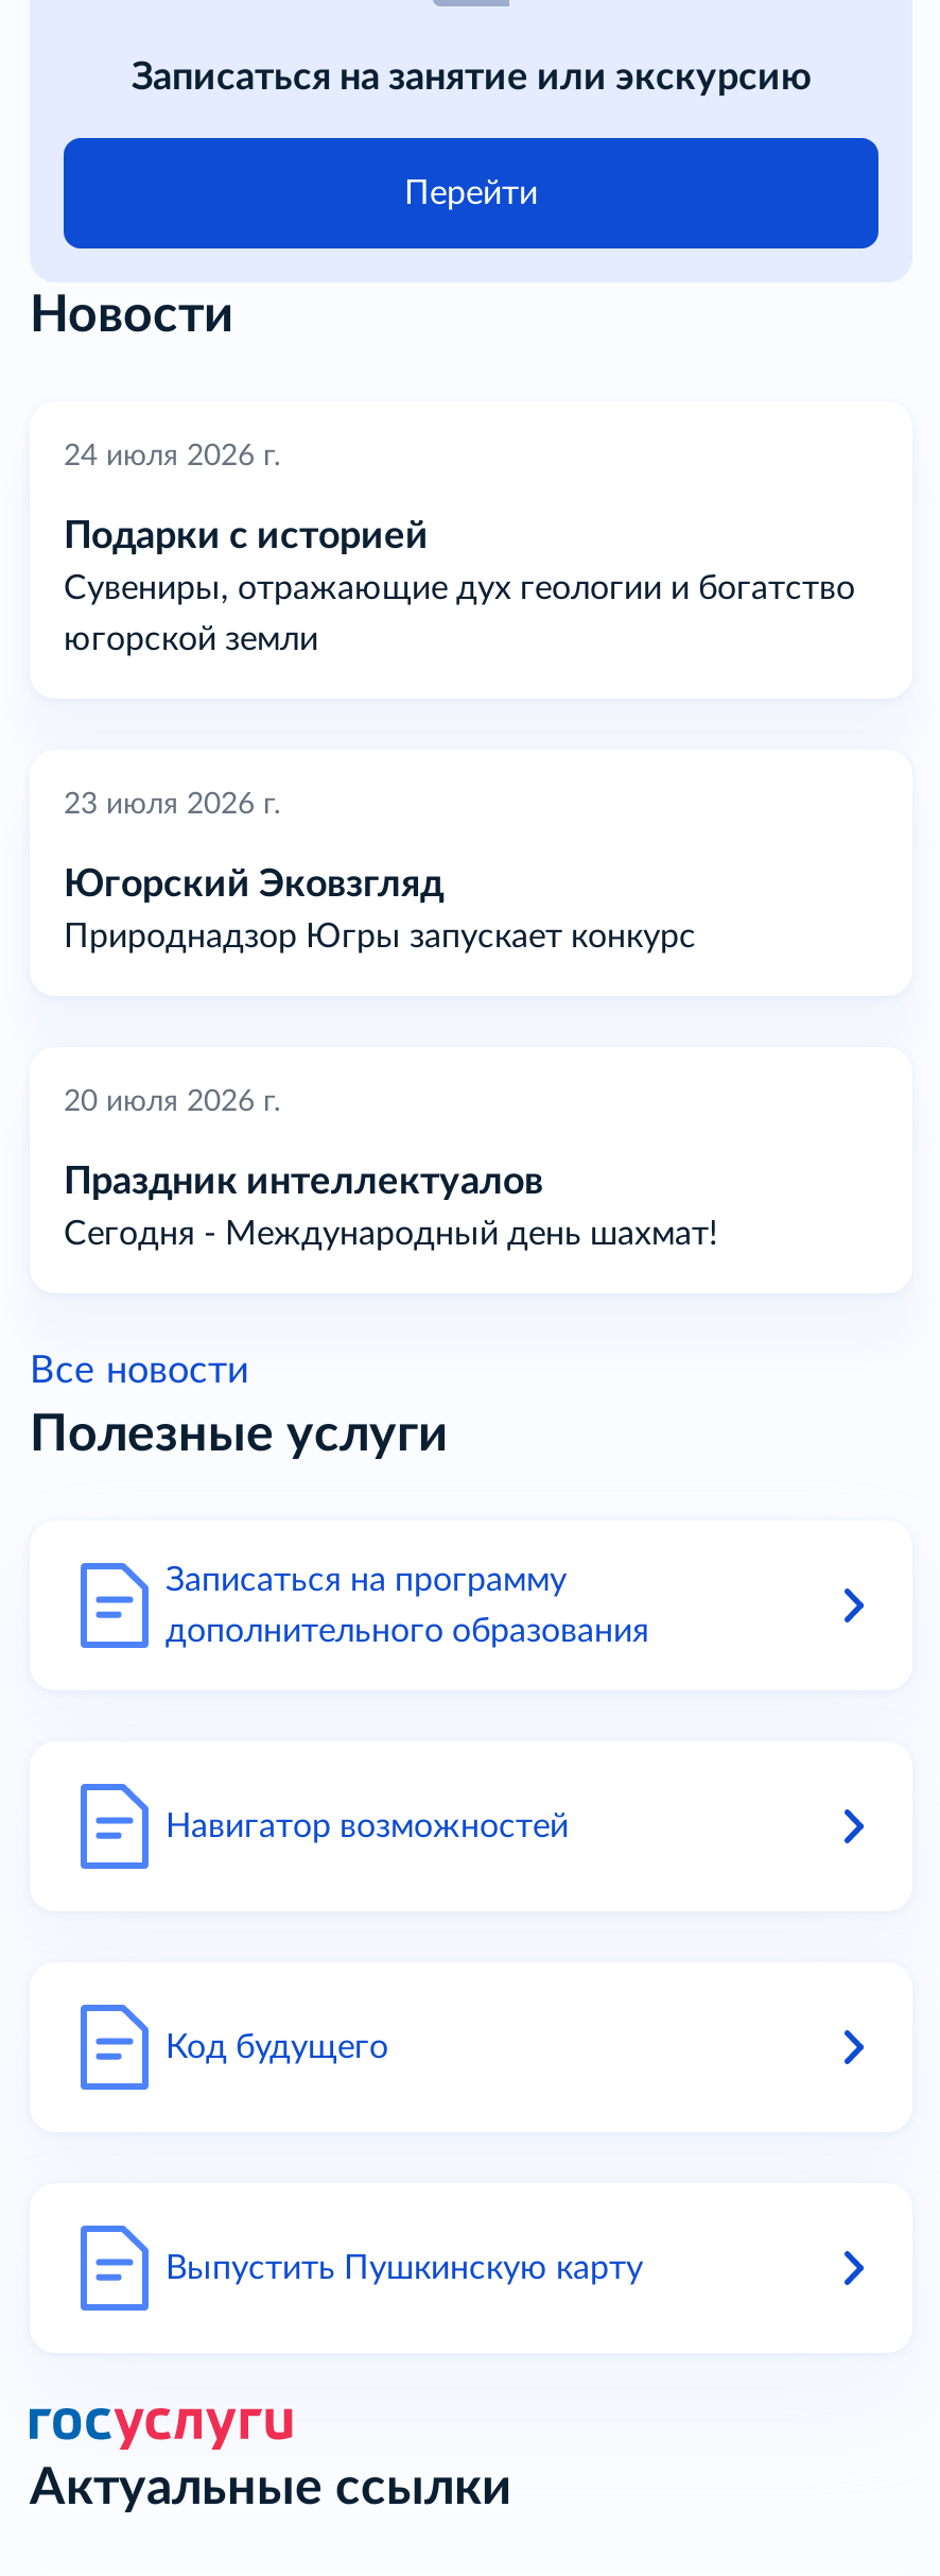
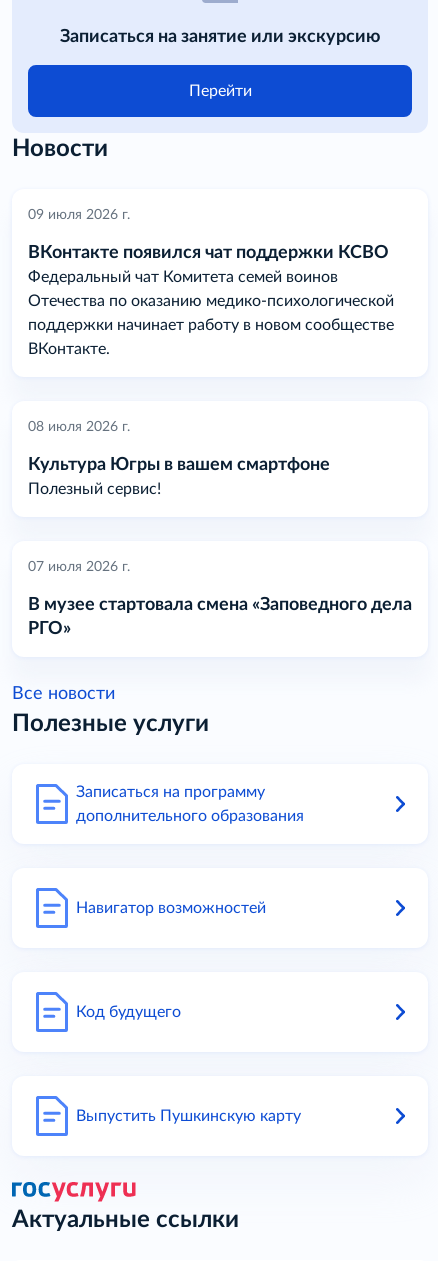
[64,441,855,656] 24 июля 2026 г. | Подарки с историей | Сувениры, отражающие дух геологии и богатство | югорской земли -> [28,208,394,357] 09 июля 2026 г. | ВКонтакте появился чат поддержки КСВО | Федеральный чат Комитета семей воинов | Отечества по оказанию медико-психологической | поддержки начинает работу в новом сообществе | ВКонтакте.
[64,789,696,953] 23 июля 2026 г. | Югорский Эковзгляд | Природнадзор Югры запускает конкурс -> [28,420,330,497] 08 июля 2026 г. | Культура Югры в вашем смартфоне | Полезный сервис!
[64,1087,717,1250] 20 июля 2026 г. | Праздник интеллектуалов | Сегодня - Международный день шахмат! -> [28,560,412,638] 07 июля 2026 г. | В музее стартовала смена «Заповедного дела | РГО»

